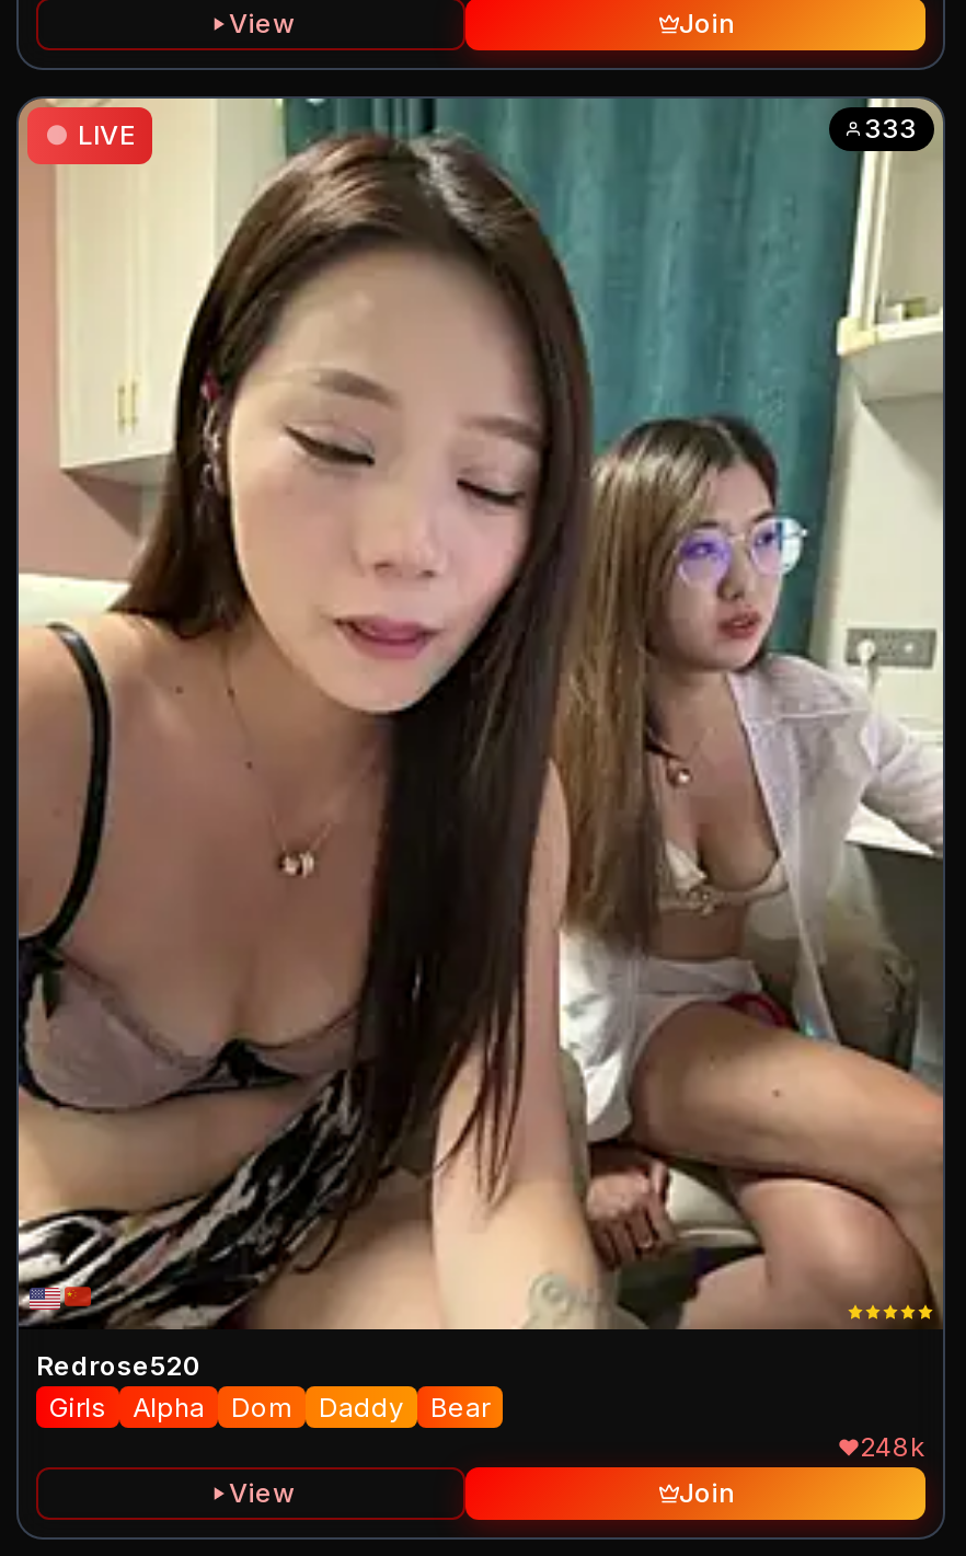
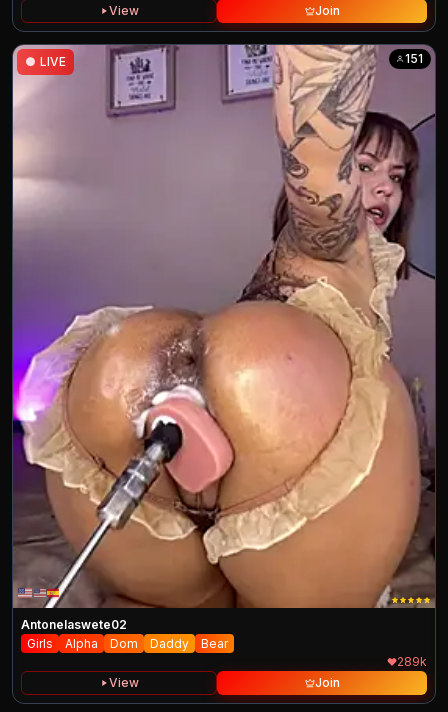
[16,96,945,1332] [image] | 333 -> [12,44,436,609] [image] | 151
[36,1350,200,1383] Redrose520 -> [21,616,127,631] Antonelaswete02
[860,1431,925,1464] 248k -> [397,653,427,668] 289k

